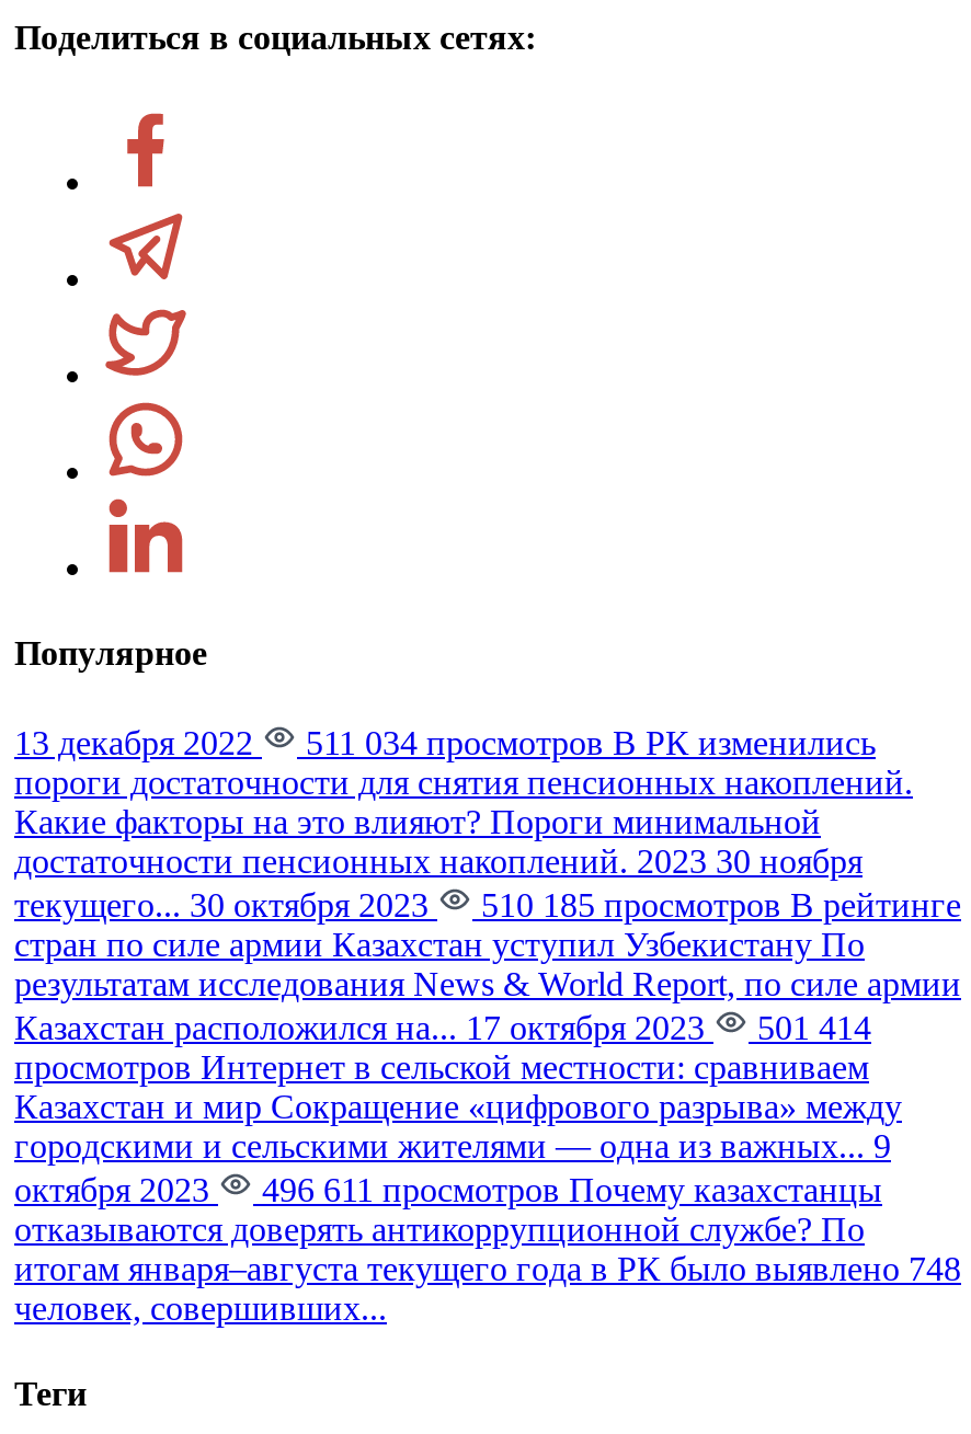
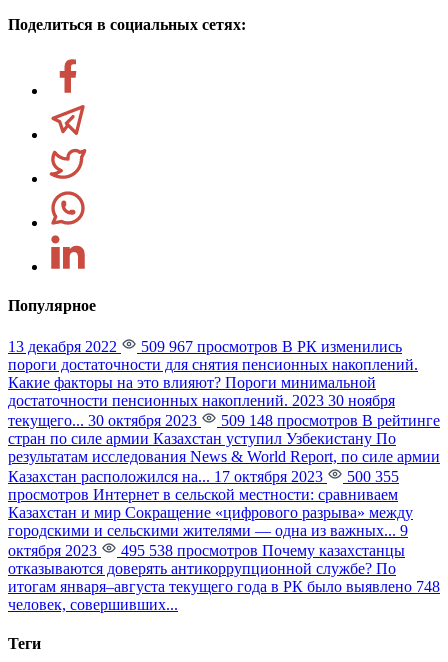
[297,724,876,762] 511 034 просмотров В РК изменились -> [137,338,402,355] 509 967 просмотров В РК изменились
[472,886,961,924] 510 185 просмотров В рейтинге -> [217,412,440,429] 509 148 просмотров В рейтинге
[14,1009,871,1046] Казахстан расположился на... 17 октября 2023 501 414 -> [8,468,399,485] Казахстан расположился на... 17 октября 2023 500 355
[253,1171,882,1209] 496 611 просмотров Почему казахстанцы -> [117,542,405,559] 495 538 просмотров Почему казахстанцы

